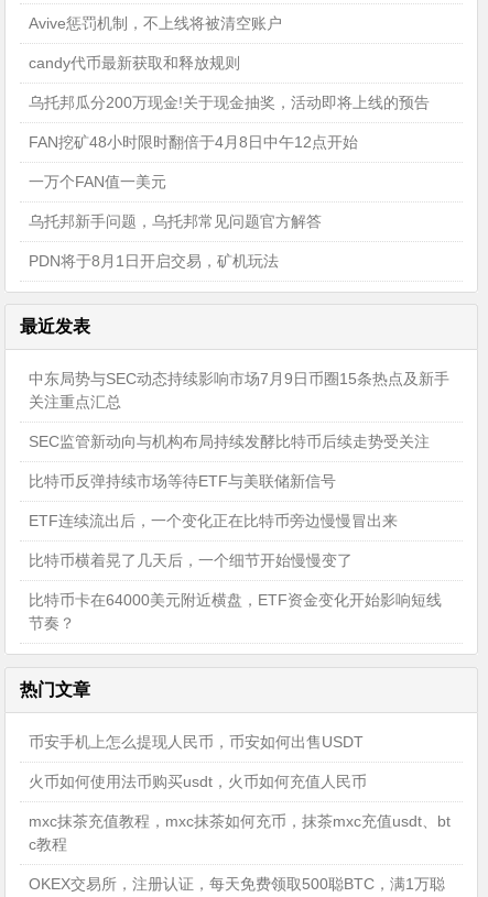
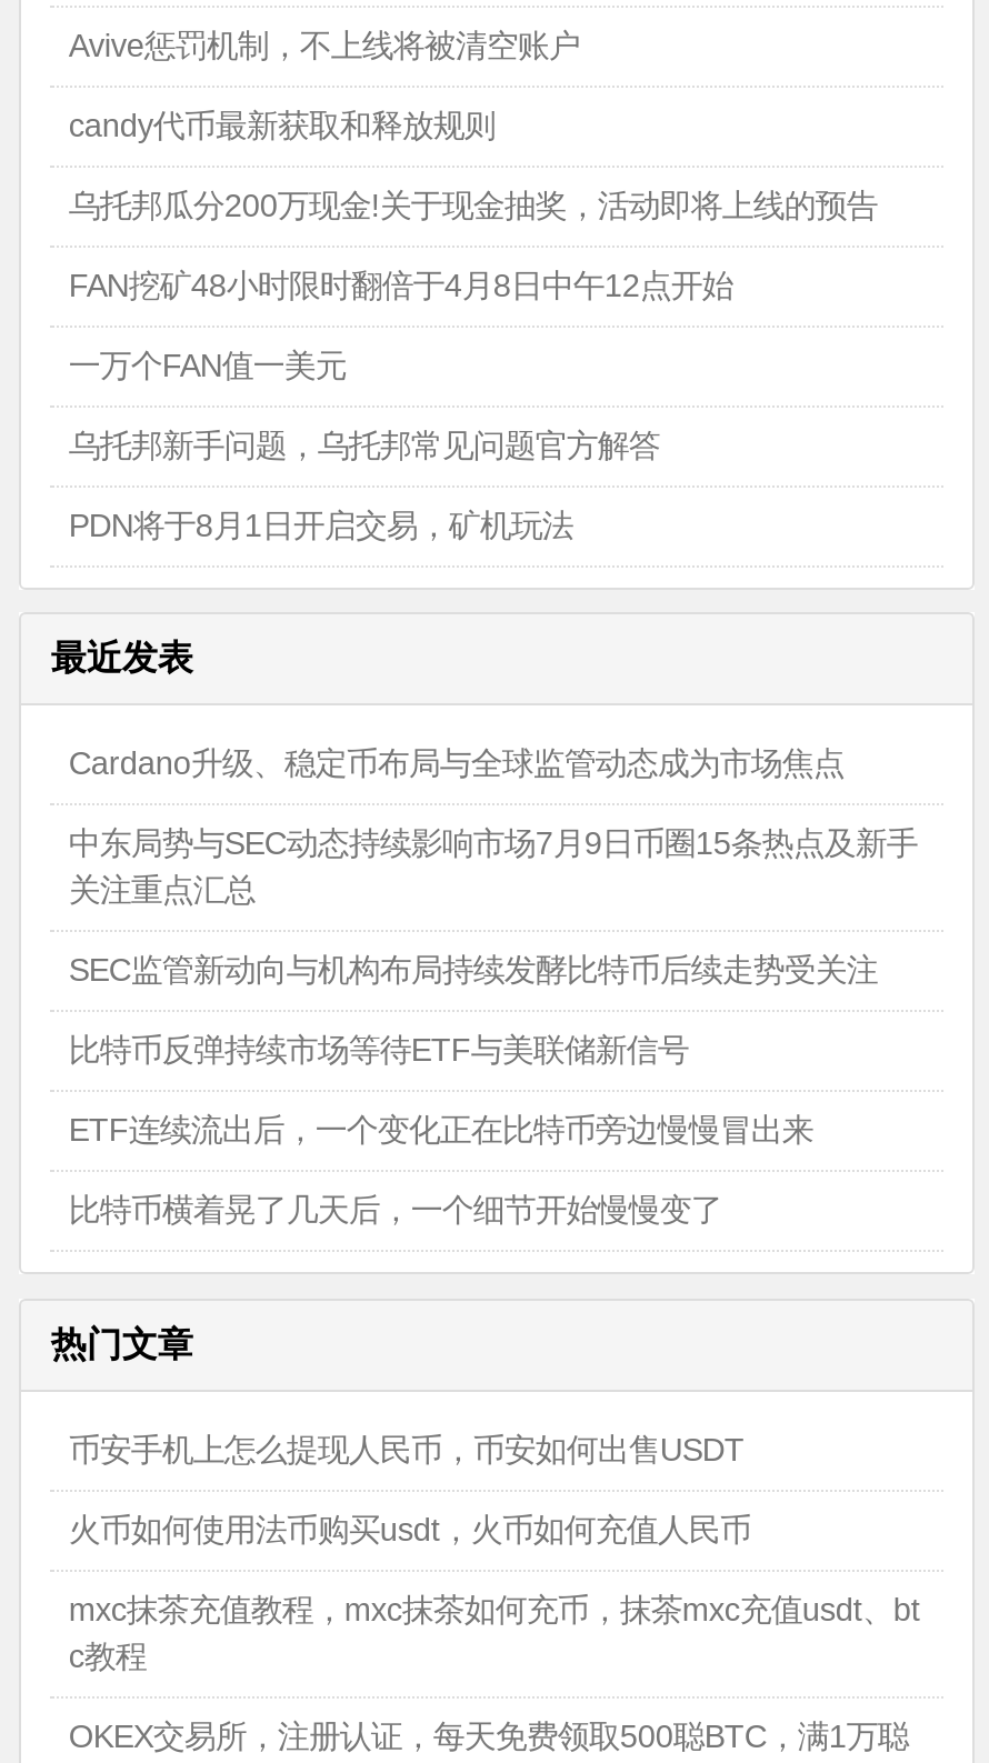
none -> [69,746,844,782] Cardano升级、稳定币布局与全球监管动态成为市场焦点
moved [29,370,450,569] -> [69,826,918,1228]: 中东局势与SEC动态持续影响市场7月9日币圈15条热点及新手 | 关注重点汇总 | SEC监管新动向与机构布局持续发酵比特币后续走势受关注 | 比特币反弹持续市场等待ETF与美联储新信号 | ETF连续流出后，一个变化正在比特币旁边慢慢冒出来 | 比特币横着晃了几天后，一个细节开始慢慢变了
[29,591,442,632] 比特币卡在64000美元附近横盘，ETF资金变化开始影响短线 | 节奏？ -> none

